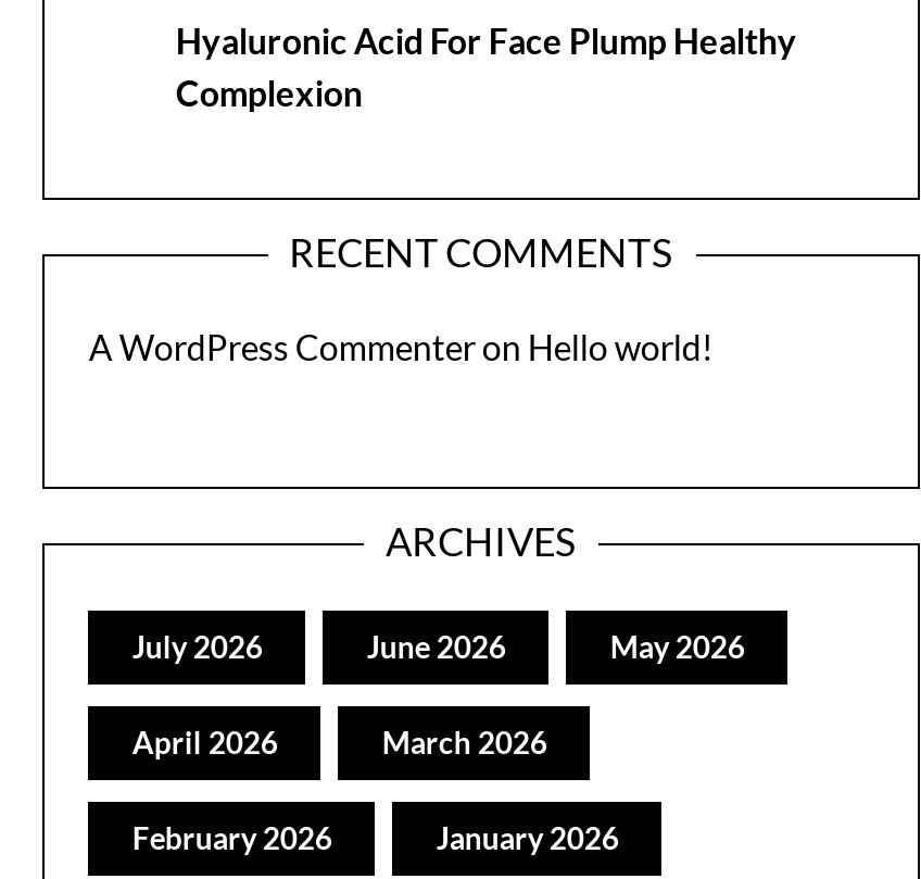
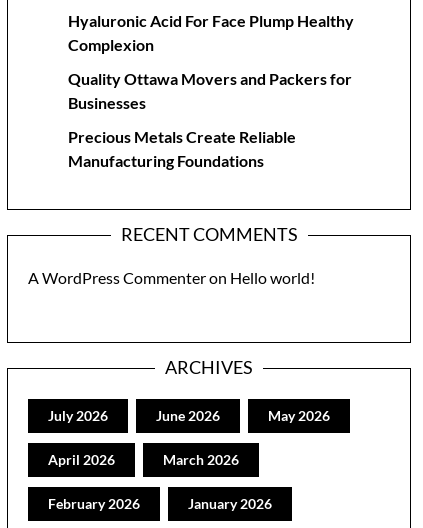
none -> [68,69,352,170] Quality Ottawa Movers and Packers for | Businesses | Precious Metals Create Reliable | Manufacturing Foundations

